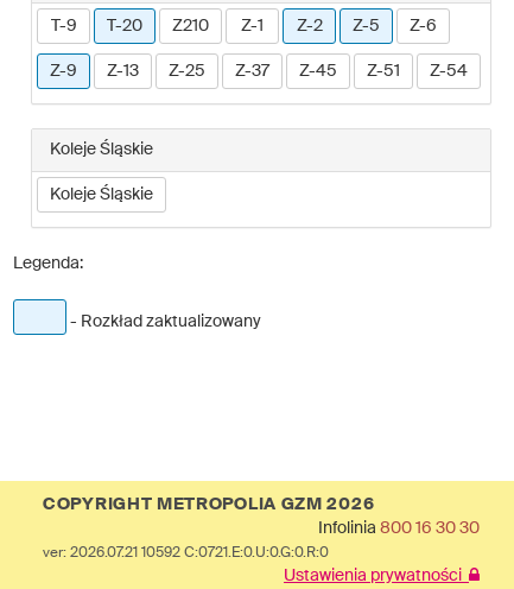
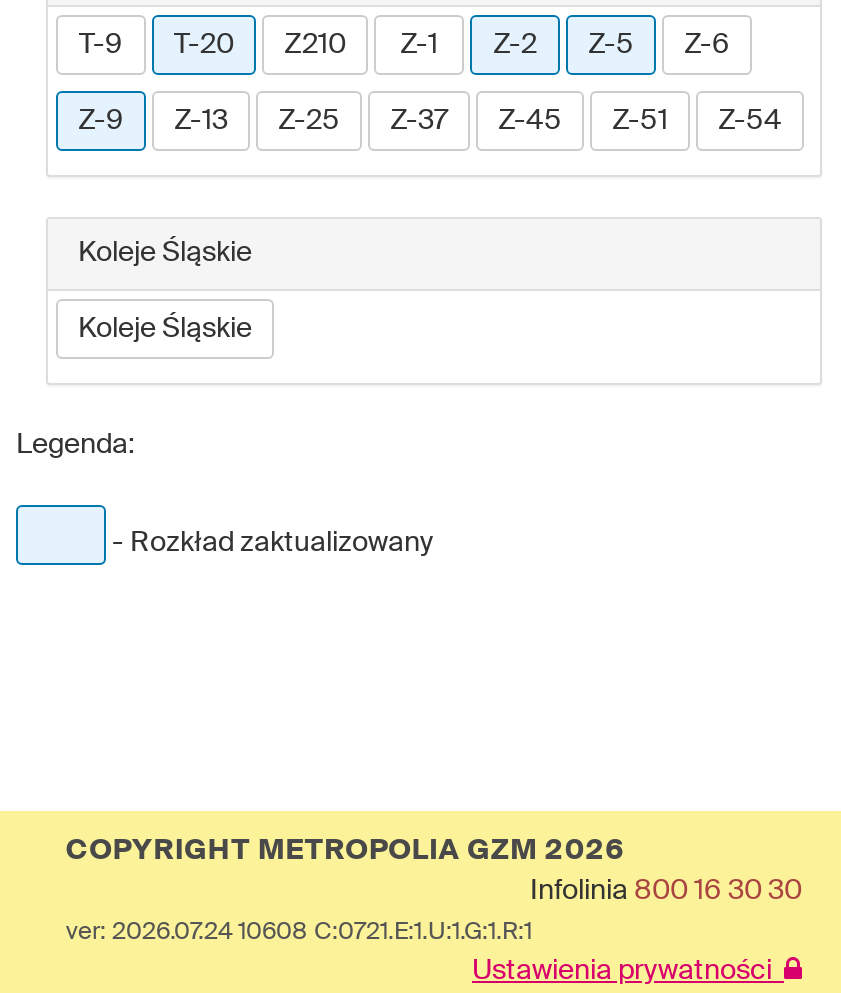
[43,546,329,560] ver: 2026.07.21 10592 C:0721.E:0.U:0.G:0.R:0 -> [66,921,532,945] ver: 2026.07.24 10608 C:0721.E:1.U:1.G:1.R:1

